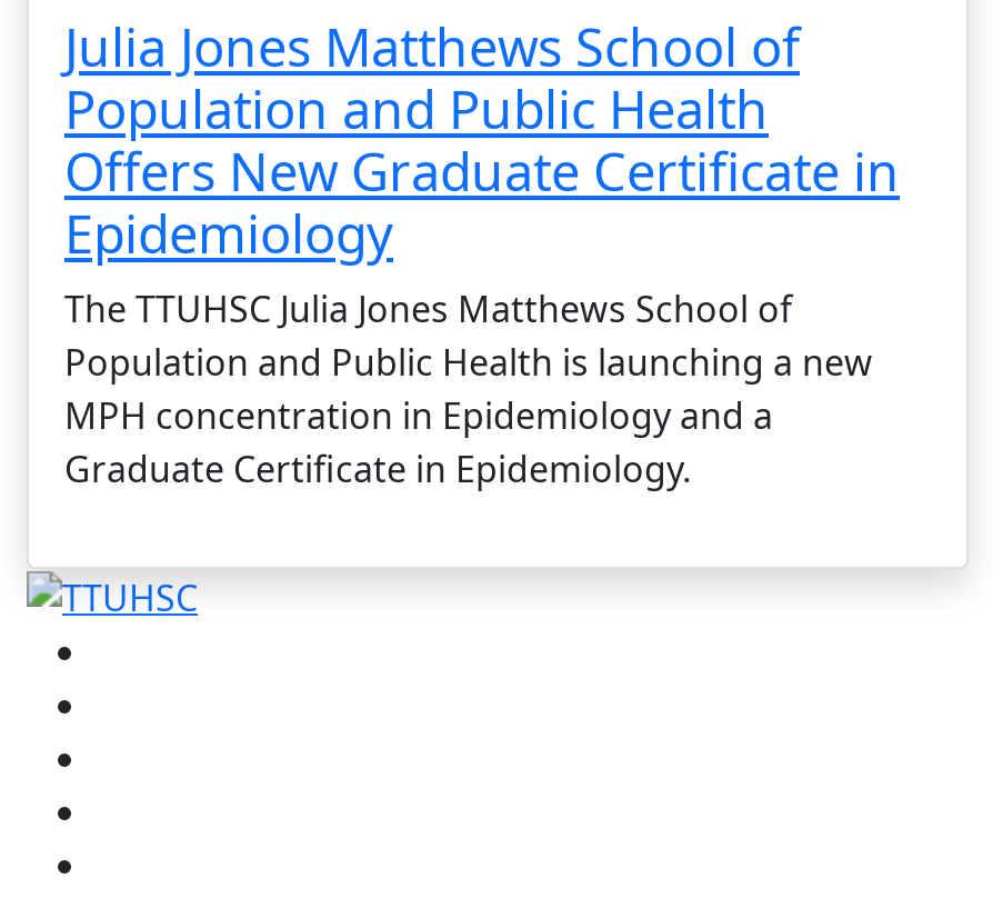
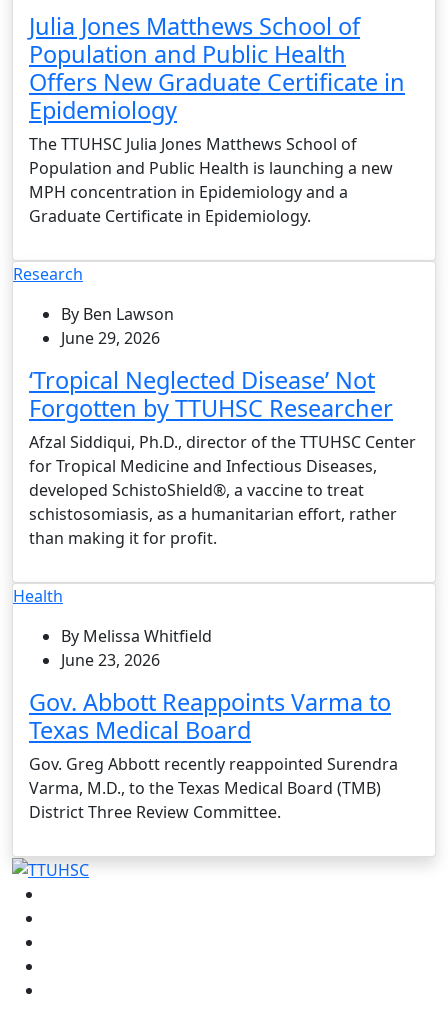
none -> [13,263,416,823] Research | By Ben Lawson | June 29, 2026 | ‘Tropical Neglected Disease’ Not | Forgotten by TTUHSC Researcher | Afzal Siddiqui, Ph.D., director of the TTUHSC Center | for Tropical Medicine and Infectious Diseases, | developed SchistoShield®, a vaccine to treat | schistosomiasis, as a humanitarian effort, rather | than making it for profit. | Health | By Melissa Whitfield | June 23, 2026 | Gov. Abbott Reappoints Varma to | Texas Medical Board | Gov. Greg Abbott recently reappointed Surendra | Varma, M.D., to the Texas Medical Board (TMB) | District Three Review Committee.

